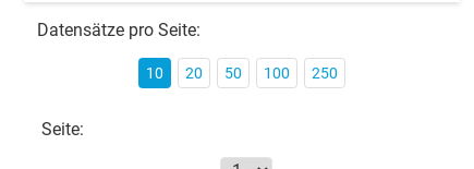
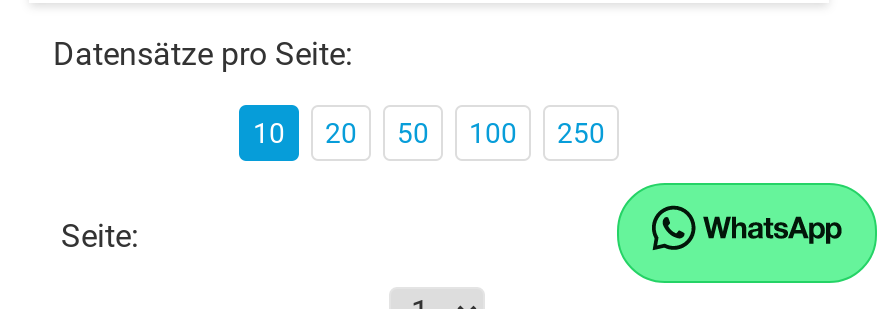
none -> [615,181,871,285] [image]

